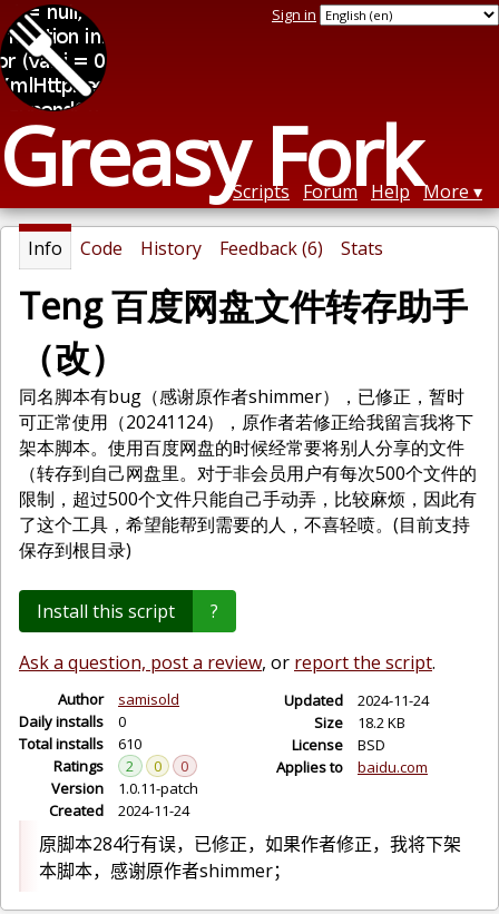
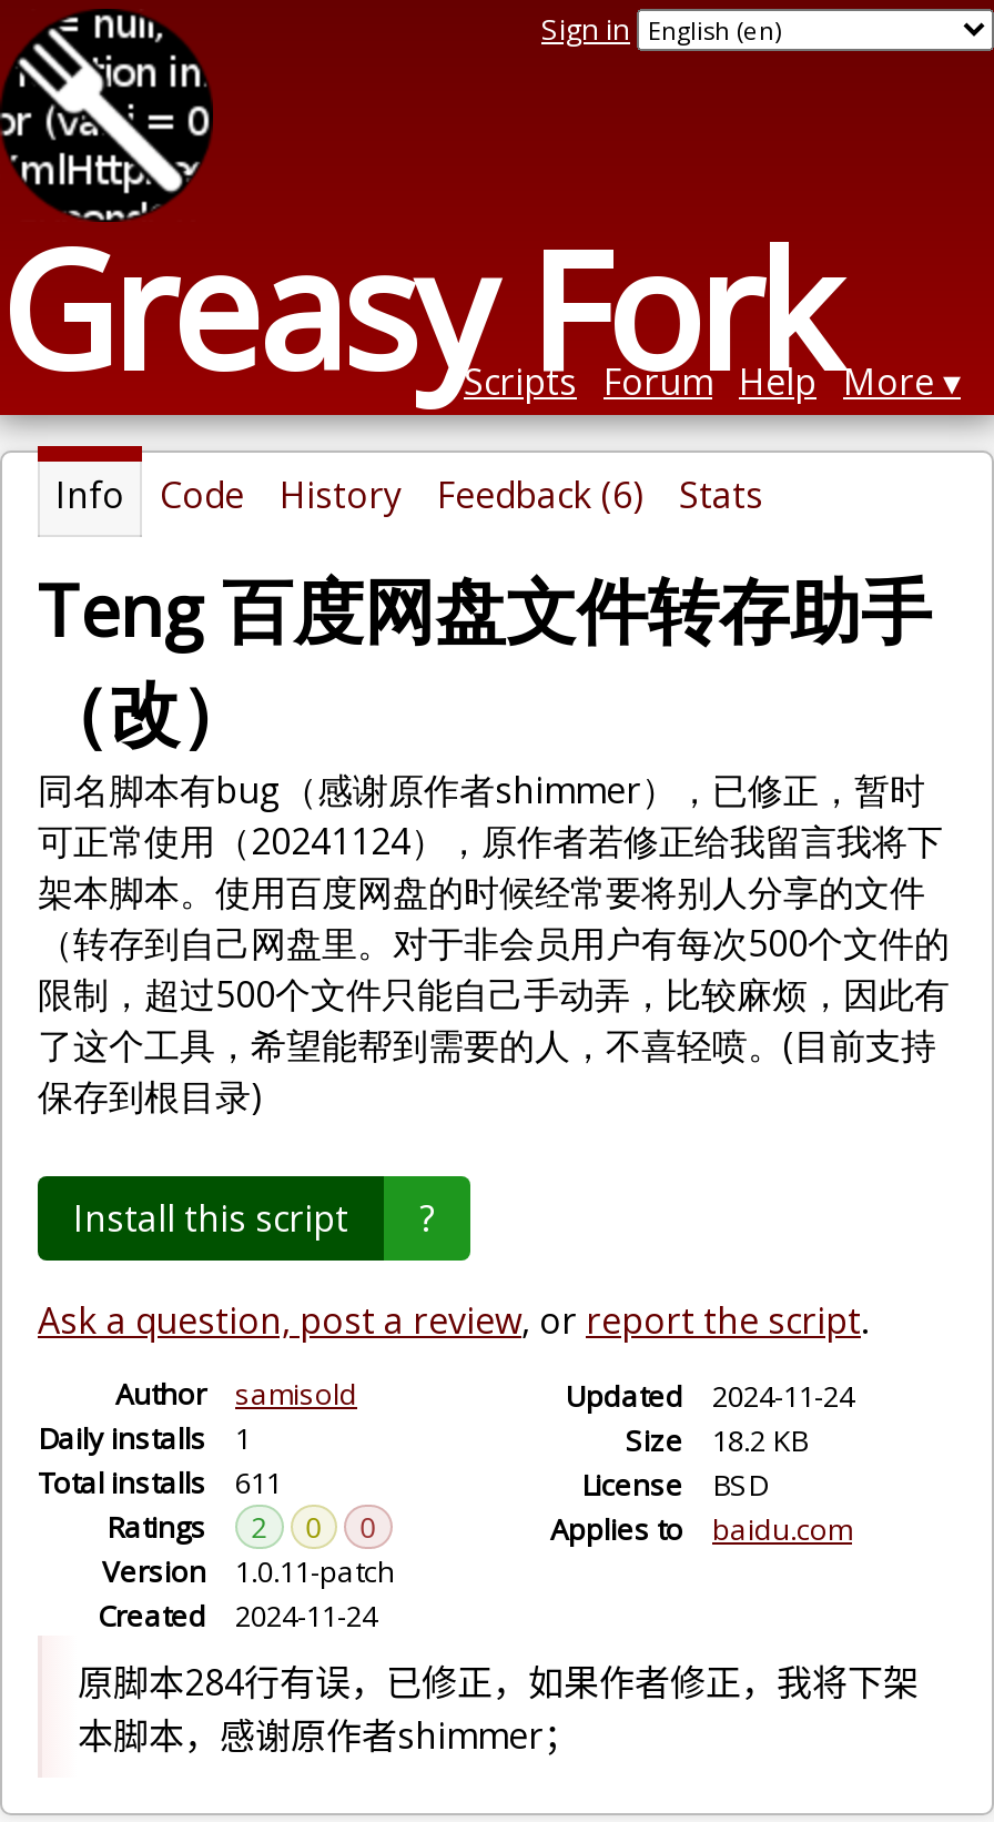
[19,711,126,731] Daily installs 0 -> [38,1418,251,1458] Daily installs 1
[19,734,141,754] Total installs 610 -> [38,1462,282,1502] Total installs 611

